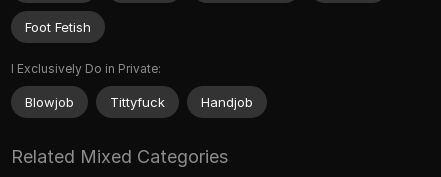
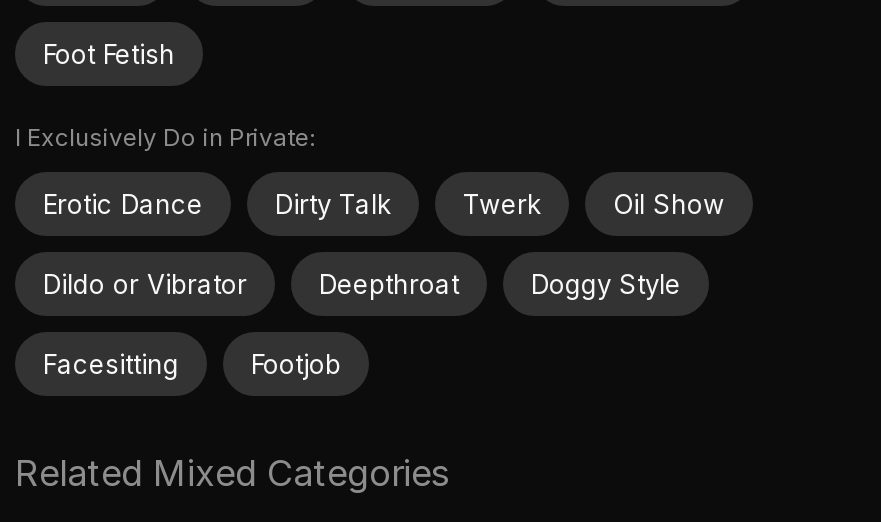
[25,94,253,110] Blowjob | Tittyfuck | Handjob -> [43,188,725,380] Erotic Dance | Dirty Talk | Twerk | Oil Show | Dildo or Vibrator | Deepthroat | Doggy Style | Facesitting | Footjob

